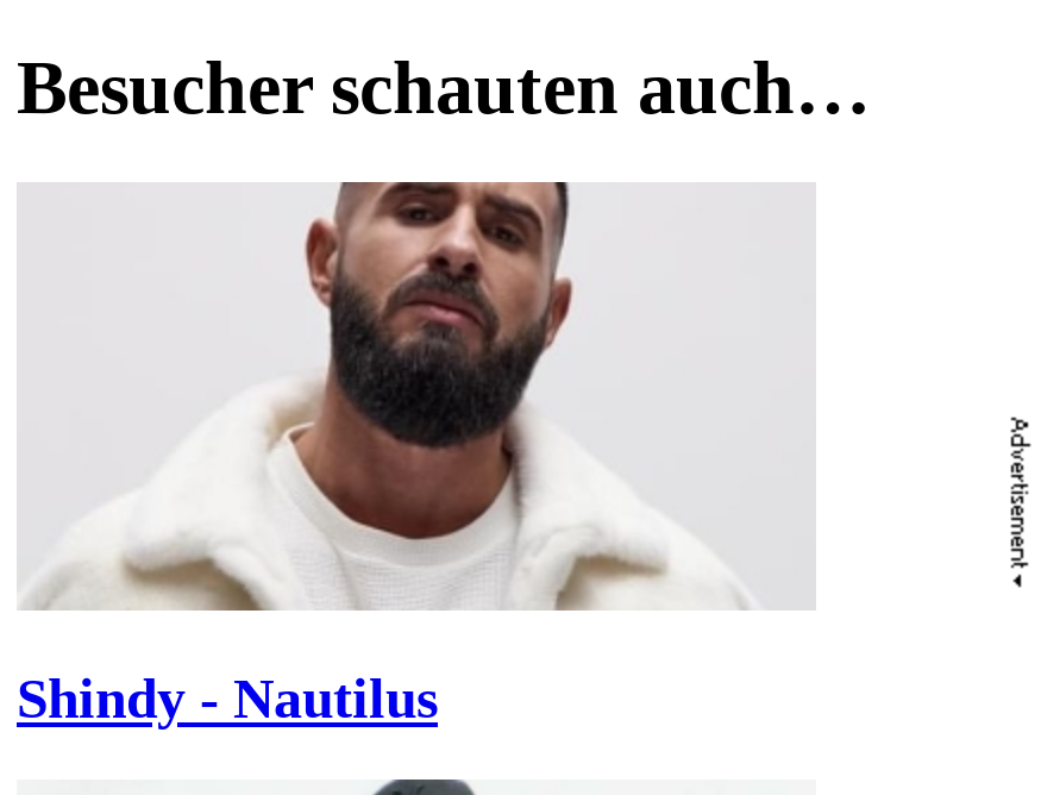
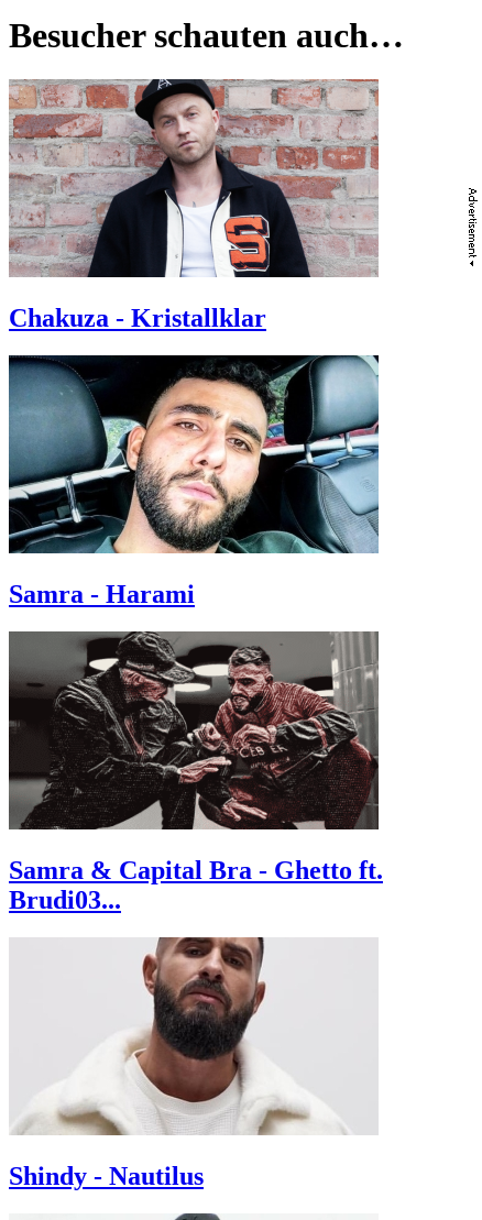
none -> [8,354,380,608] [image] | Samra - Harami
none -> [8,630,383,914] [image] | Samra & Capital Bra - Ghetto ft. | Brudi03...
none -> [9,78,380,332] [image] | Chakuza - Kristallklar

